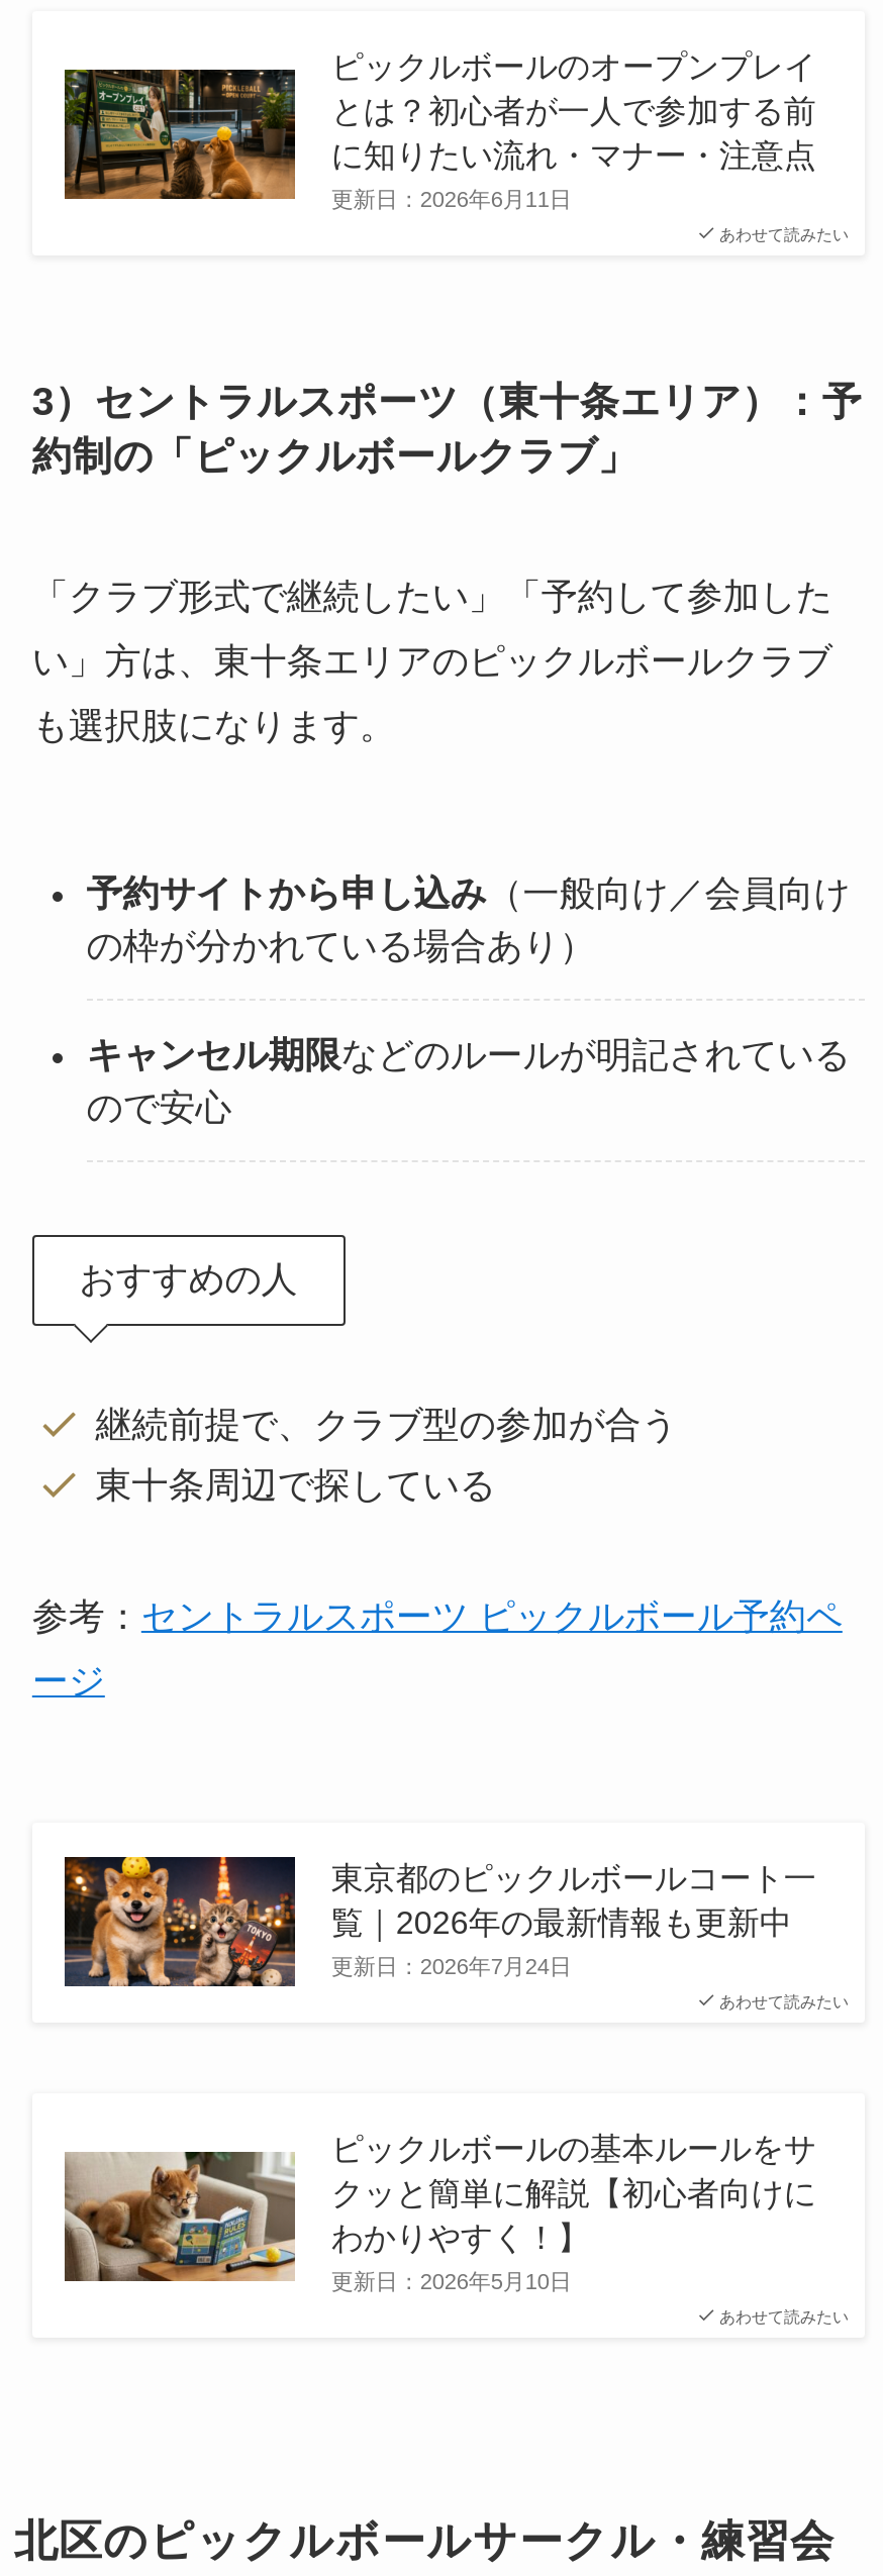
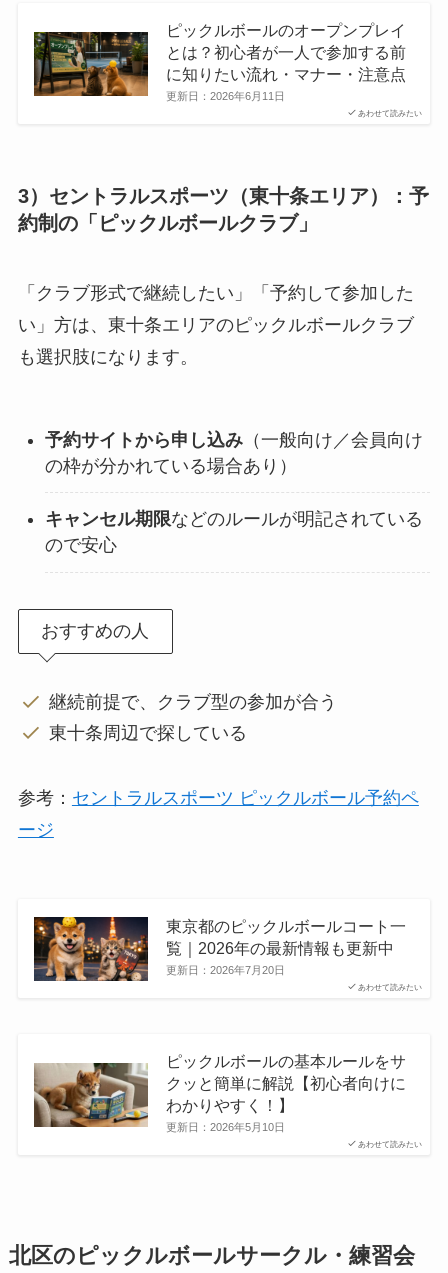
[331,1953,572,1977] 更新日：2026年7月24日 -> [166,964,285,976] 更新日：2026年7月20日

